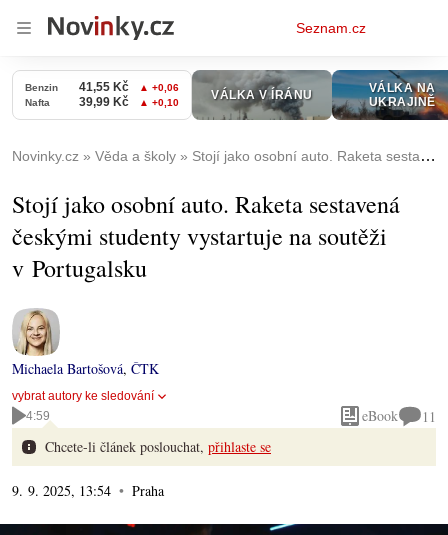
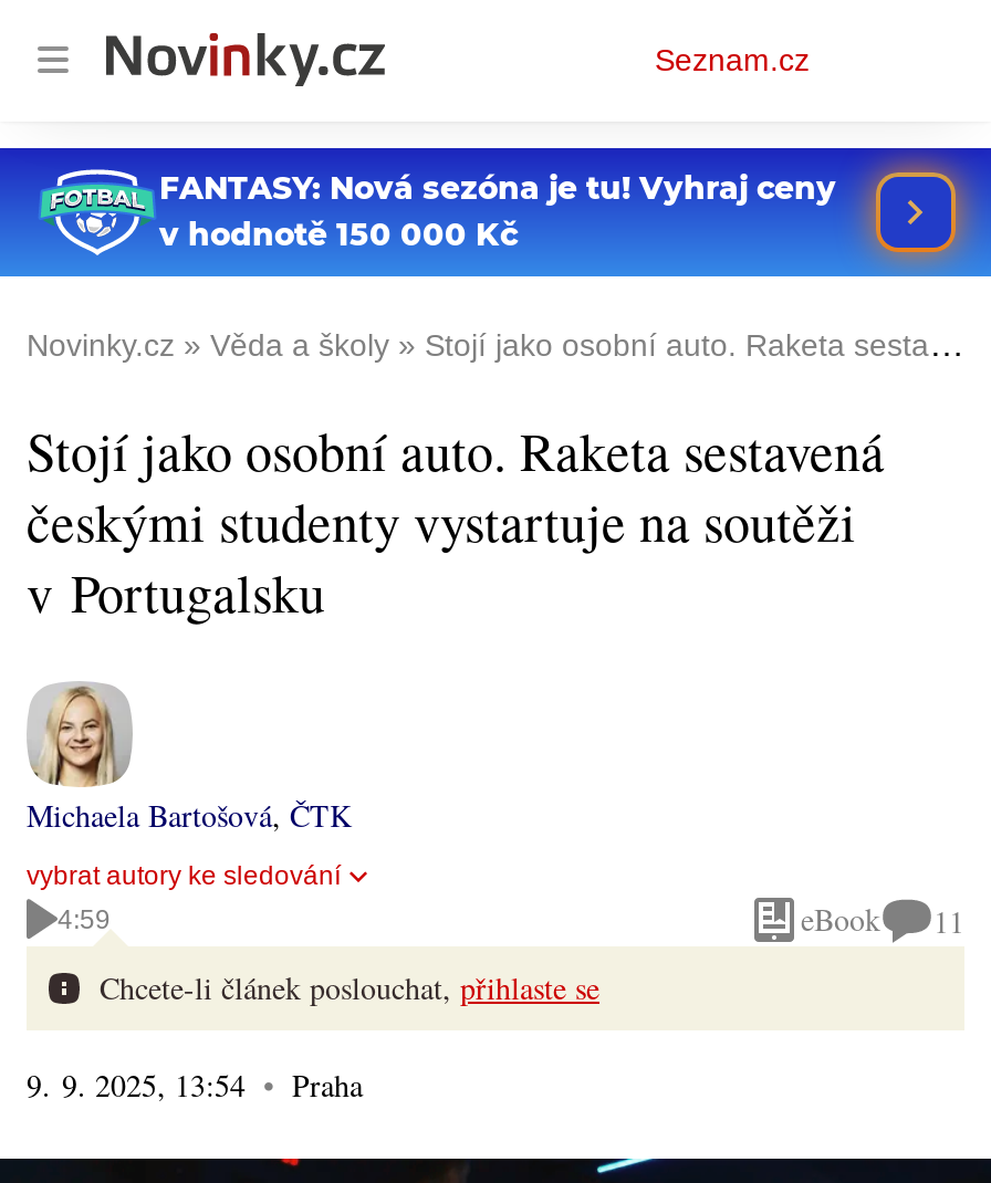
[3,68,445,125] [image] -> [7,146,984,279] [image]

